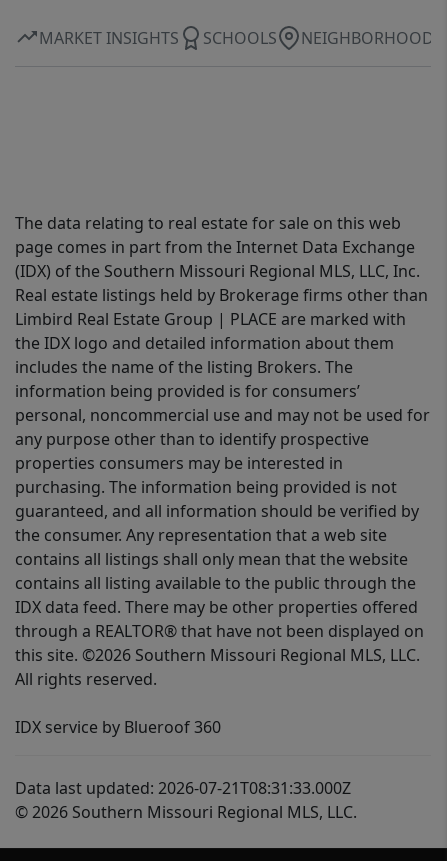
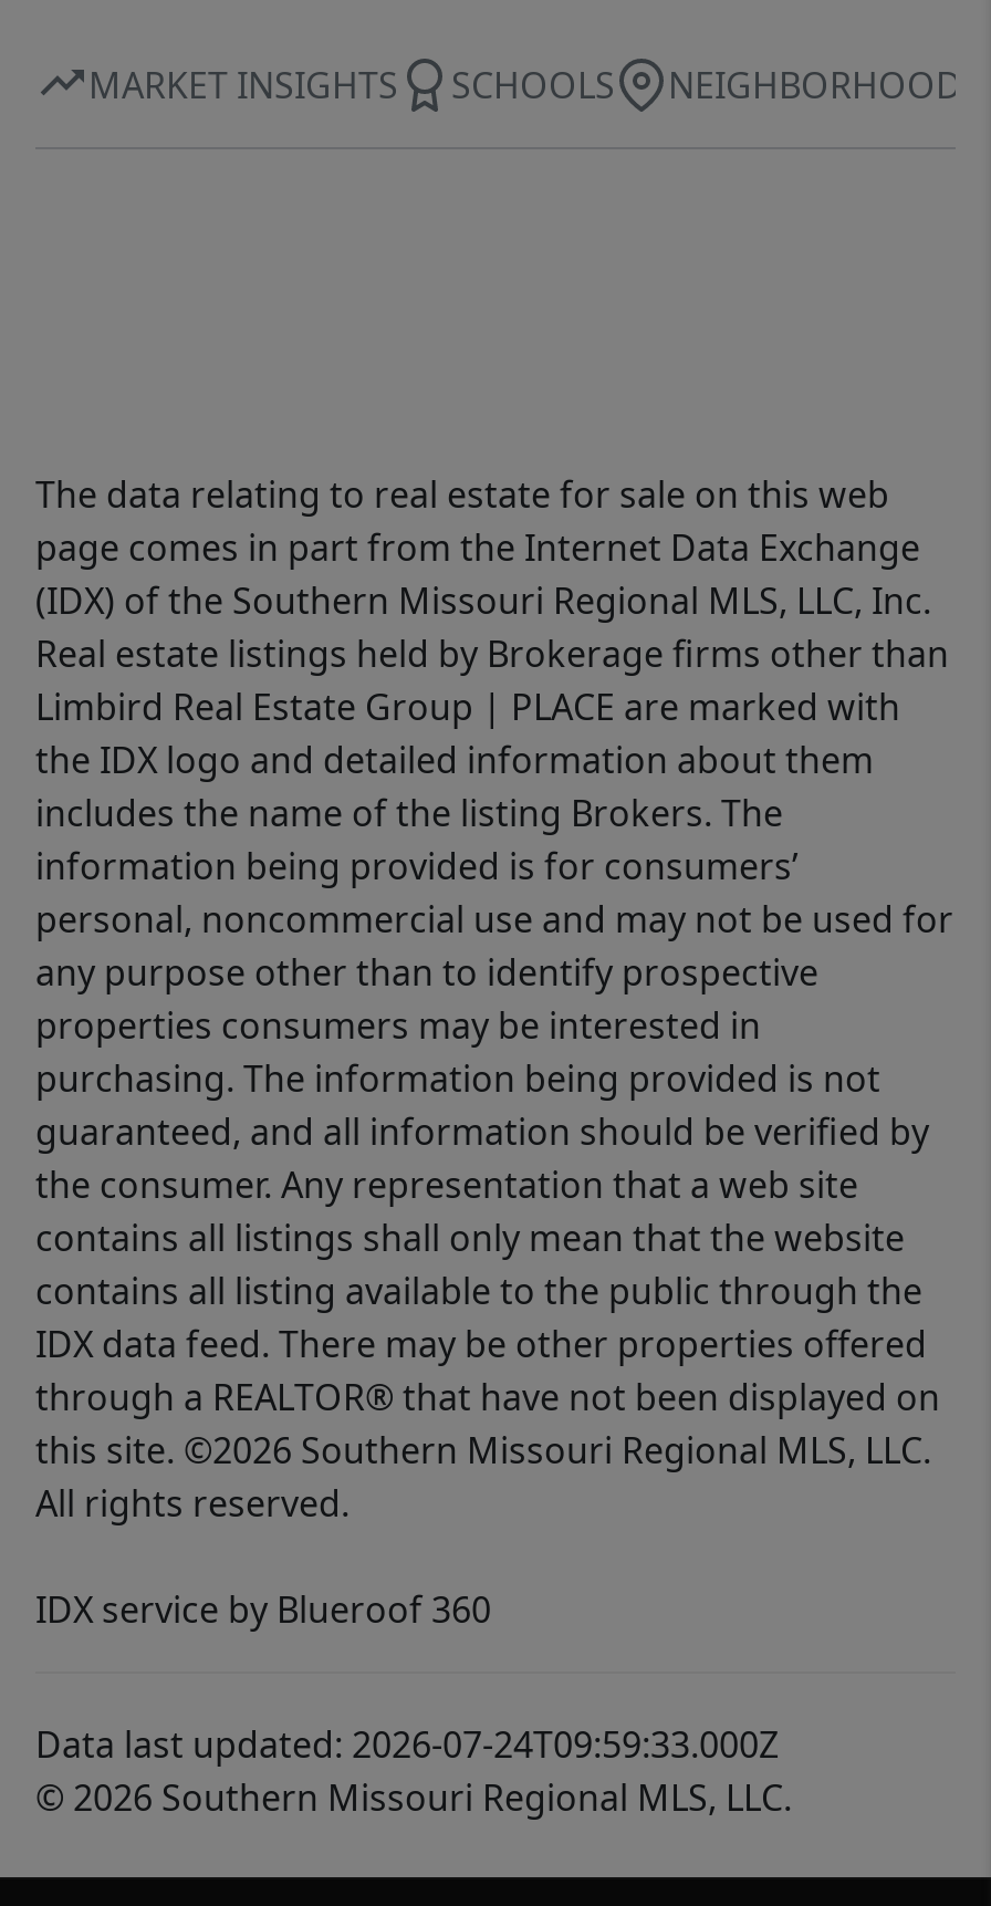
[15,777,351,799] Data last updated: 2026-07-21T08:31:33.000Z -> [35,1720,779,1769] Data last updated: 2026-07-24T09:59:33.000Z

